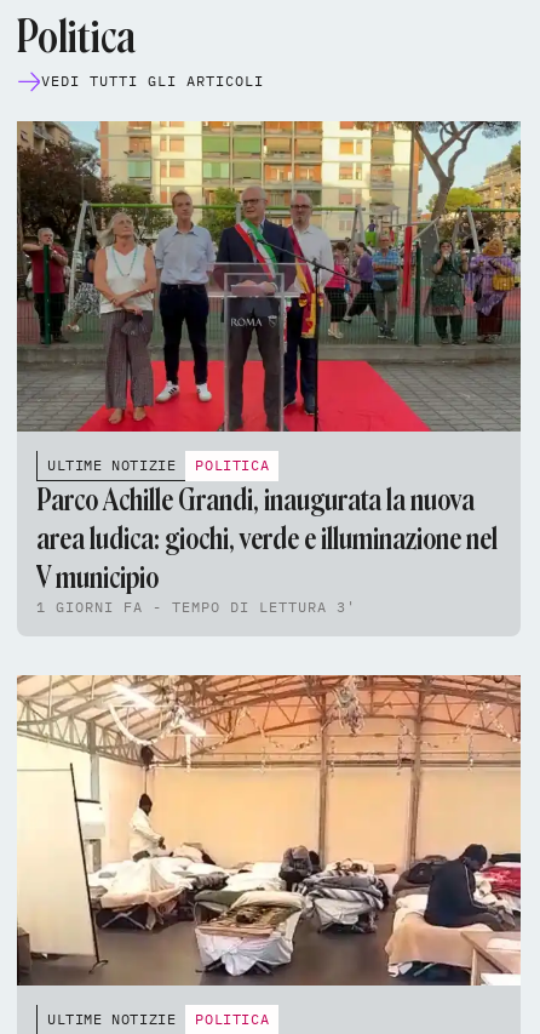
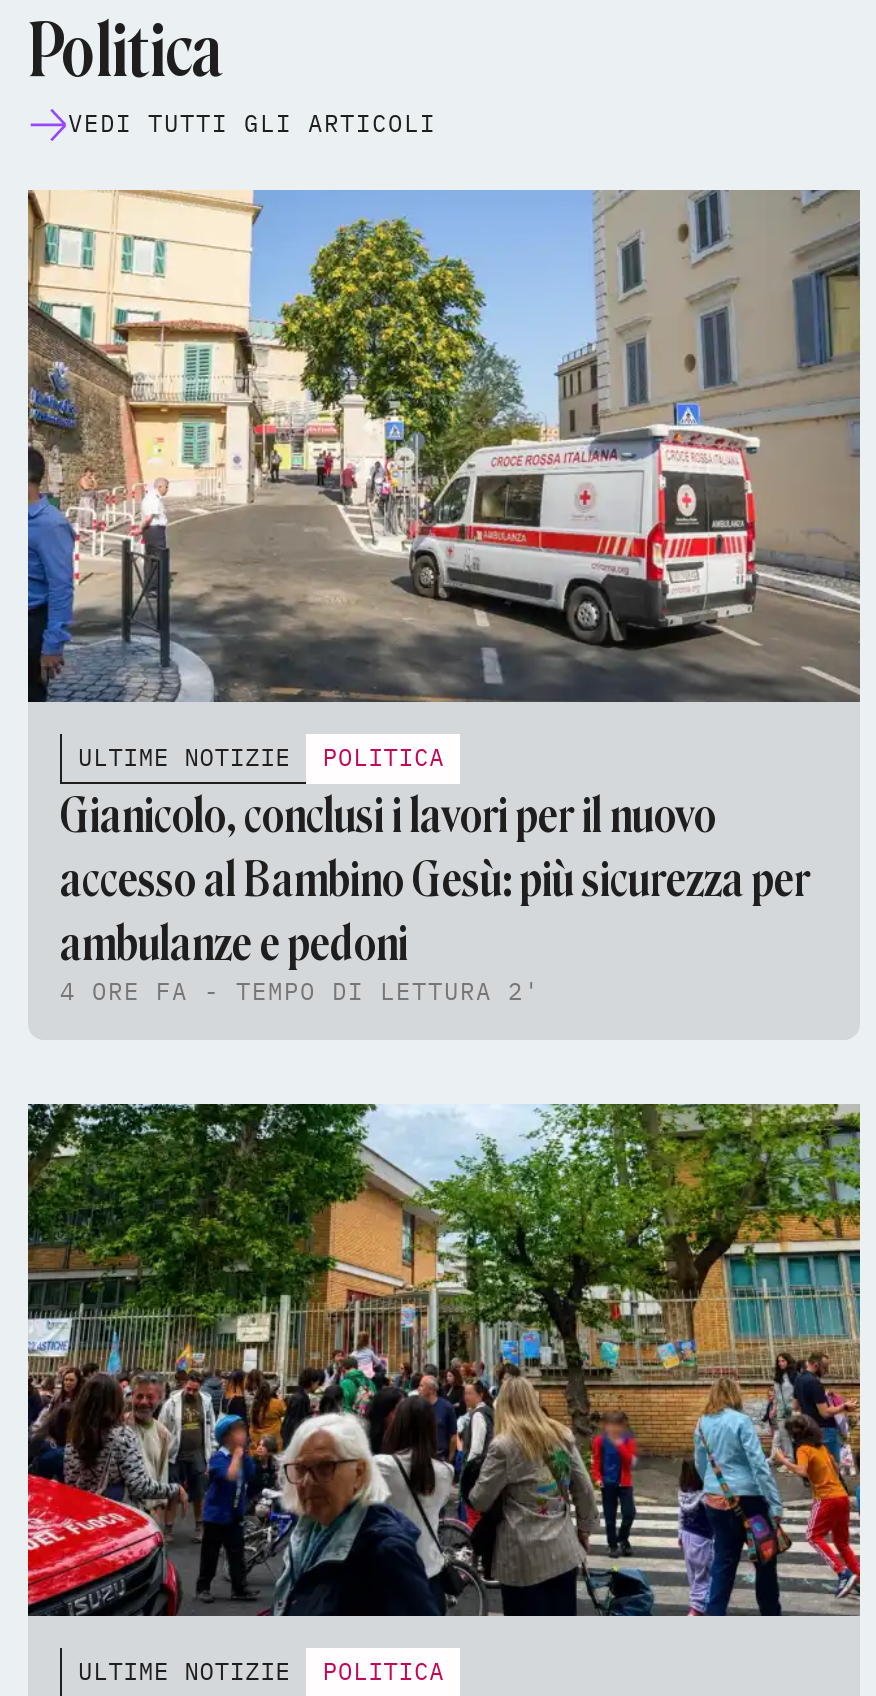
[16,120,521,433] [image] -> [26,188,860,704] [image]
[36,483,498,616] Parco Achille Grandi, inaugurata la nuova | area ludica: giochi, verde e illuminazione nel | V municipio | 1 GIORNI FA - TEMPO DI LETTURA 3' -> [60,787,810,1007] Gianicolo, conclusi i lavori per il nuovo | accesso al Bambino Gesù: più sicurezza per | ambulanze e pedoni | 4 ORE FA - TEMPO DI LETTURA 2'
[16,674,522,987] [image] -> [26,1102,862,1618] [image]

